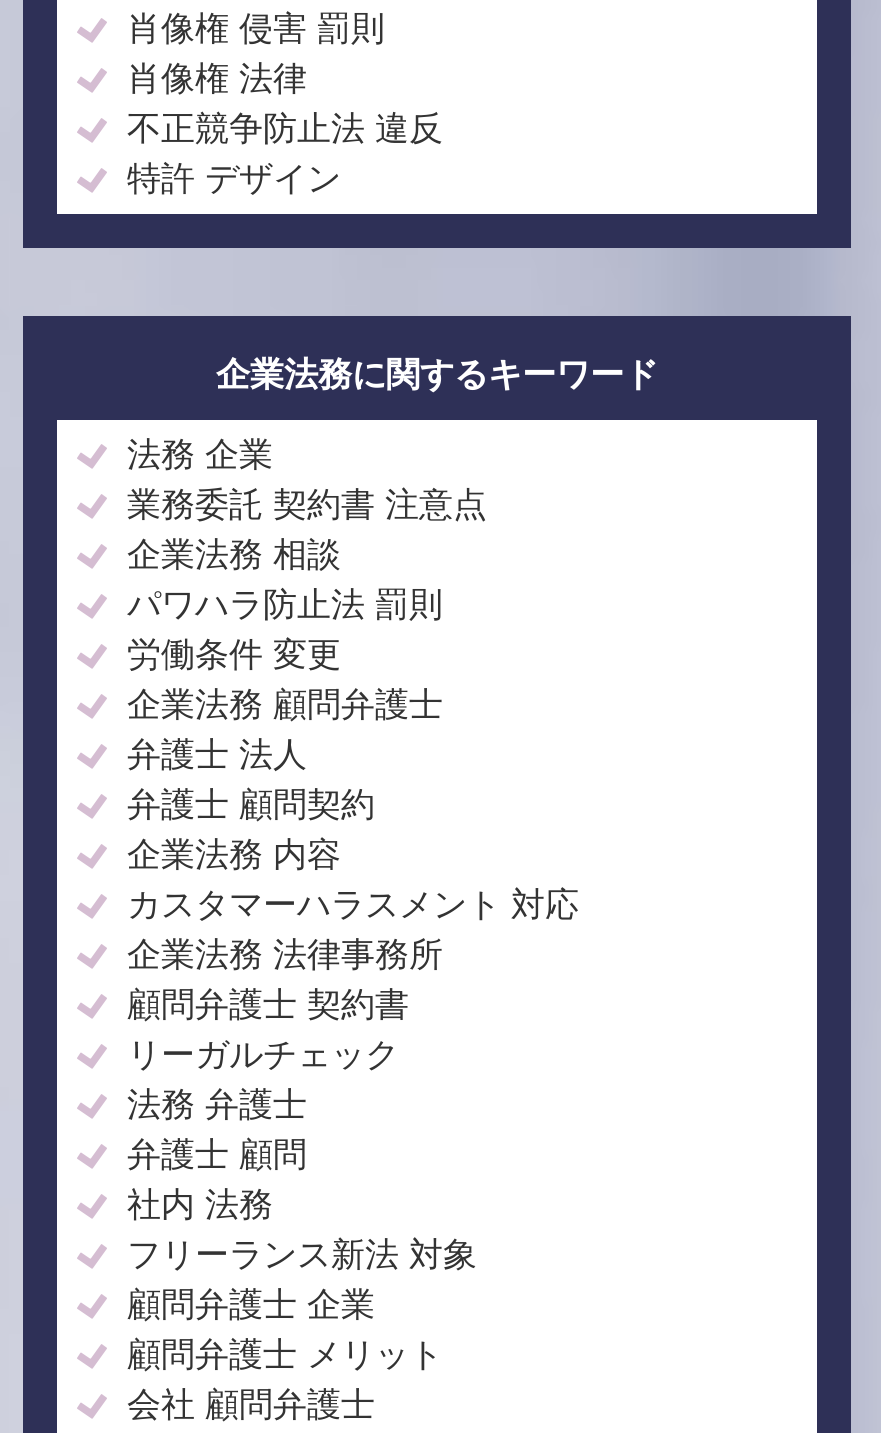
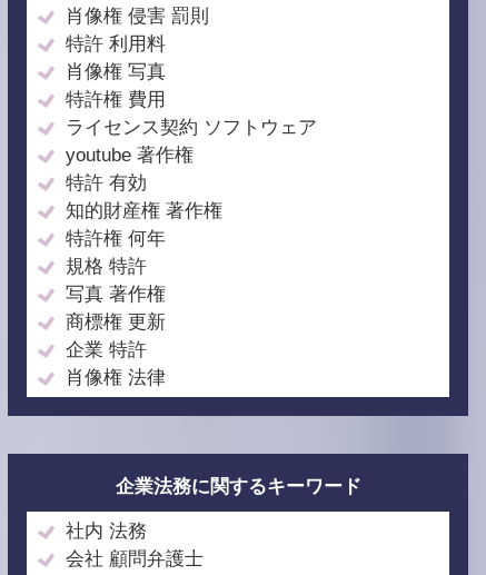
none -> [66,33,317,360] 特許 利用料 | 肖像権 写真 | 特許権 費用 | ライセンス契約 ソフトウェア | youtube 著作権 | 特許 有効 | 知的財産権 著作権 | 特許権 何年 | 規格 特許 | 写真 著作権 | 商標権 更新 | 企業 特許
moved [127,60,307,98] -> [66,367,166,388]: 肖像権 法律
[127,110,443,198] 不正競争防止法 違反 | 特許 デザイン -> none
moved [216,356,658,394] -> [115,476,361,497]: 企業法務に関するキーワード
[127,436,579,1174] 法務 企業 | 業務委託 契約書 注意点 | 企業法務 相談 | パワハラ防止法 罰則 | 労働条件 変更 | 企業法務 顧問弁護士 | 弁護士 法人 | 弁護士 顧問契約 | 企業法務 内容 | カスタマーハラスメント 対応 | 企業法務 法律事務所 | 顧問弁護士 契約書 | リーガルチェック | 法務 弁護士 | 弁護士 顧問 -> none
[127,1236,477,1374] フリーランス新法 対象 | 顧問弁護士 企業 | 顧問弁護士 メリット -> none

